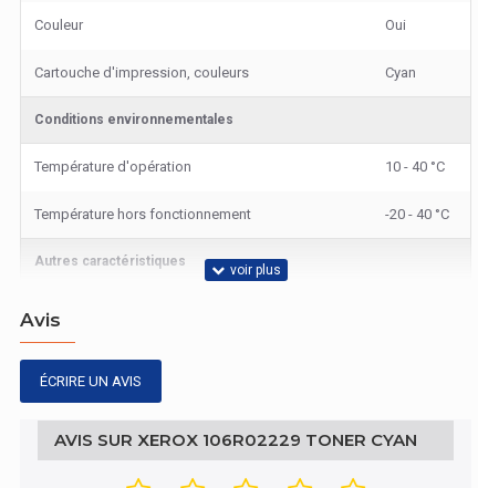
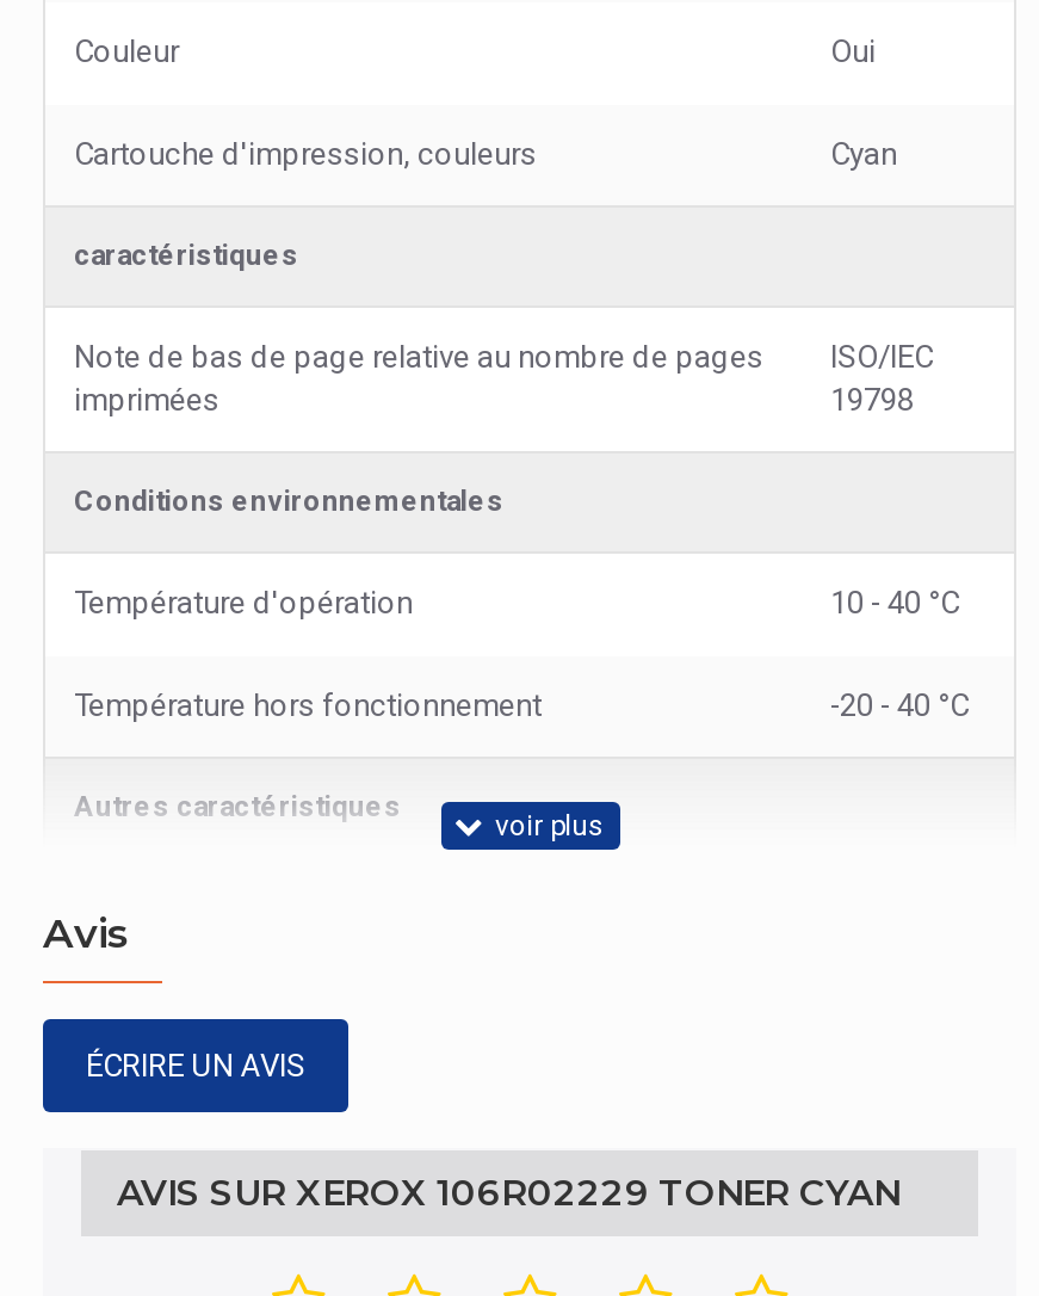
none -> [74,239,763,418] caractéristiques | Note de bas de page relative au nombre de pages | imprimées
none -> [830,339,933,418] ISO/IEC | 19798

